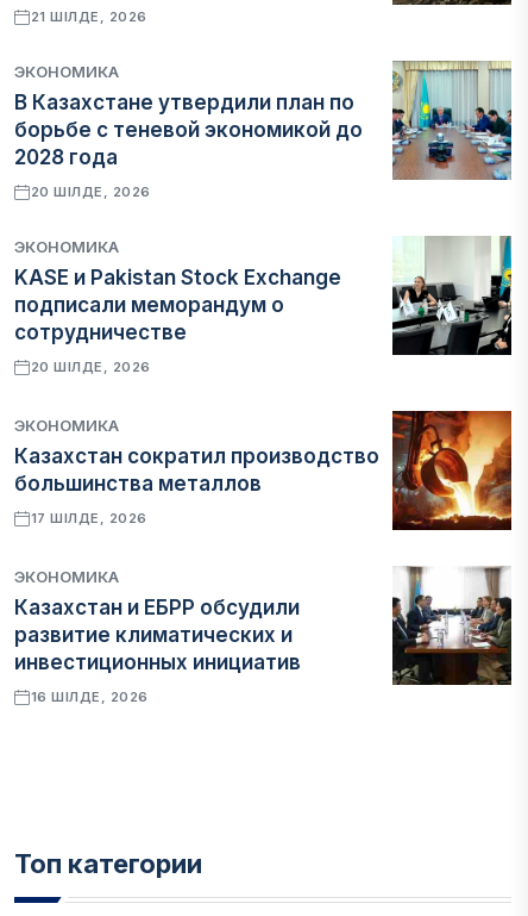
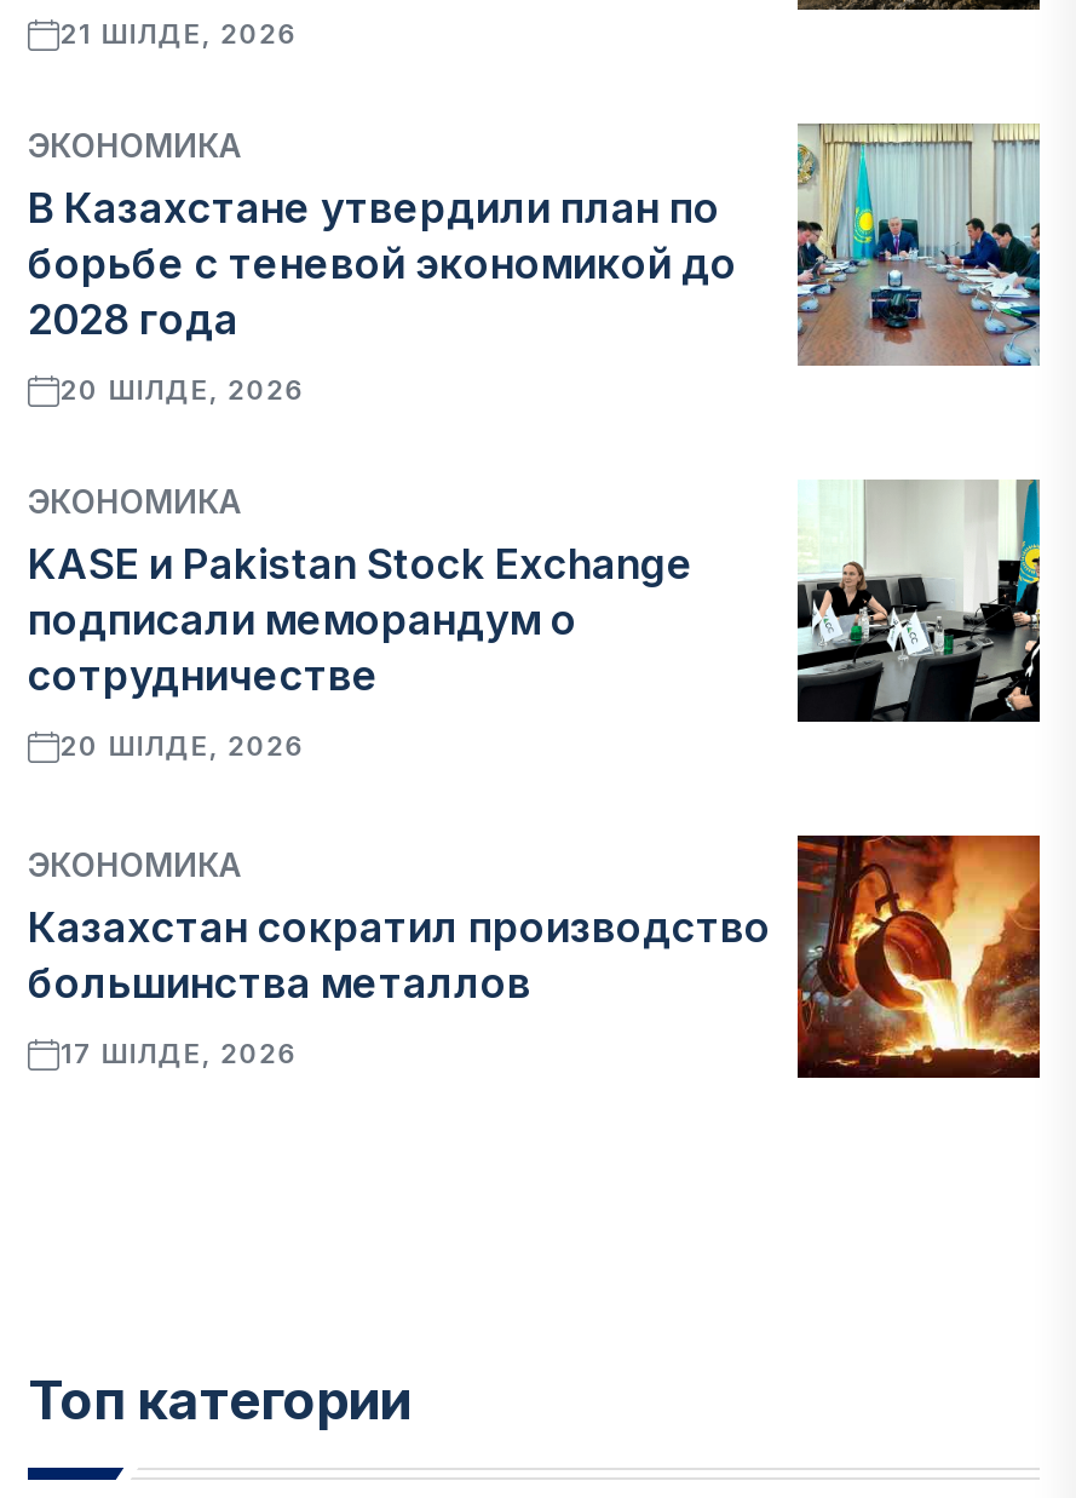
[14,567,301,705] ЭКОНОМИКА | Казахстан и ЕБРР обсудили | развитие климатических и | инвестиционных инициатив | 16 ШІЛДЕ, 2026 -> none
[391,565,513,686] [image] -> none

